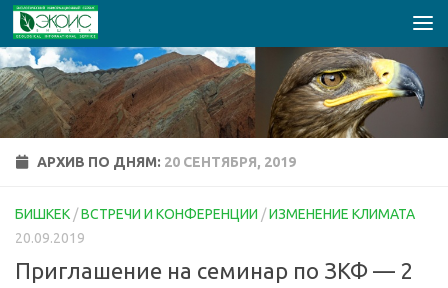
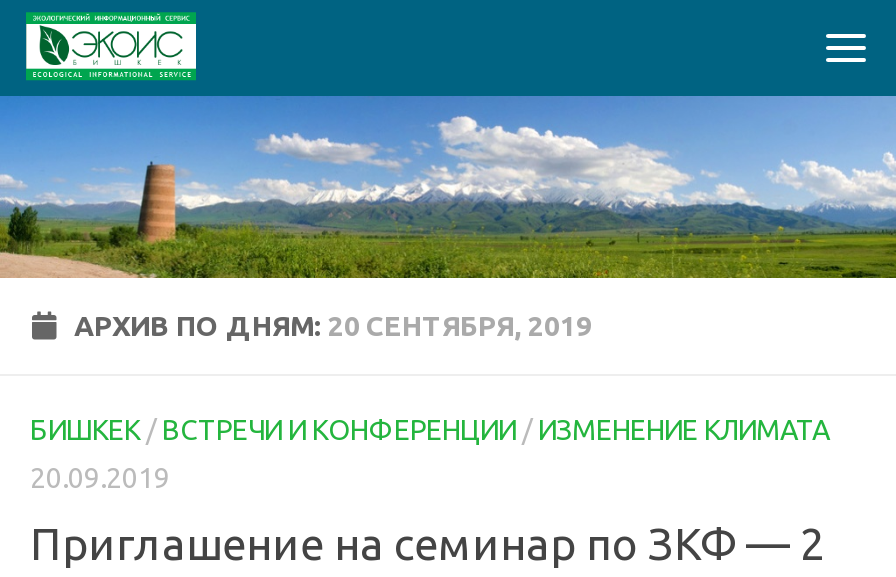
[3,46,445,139] [image] -> [6,94,890,280] [image]

